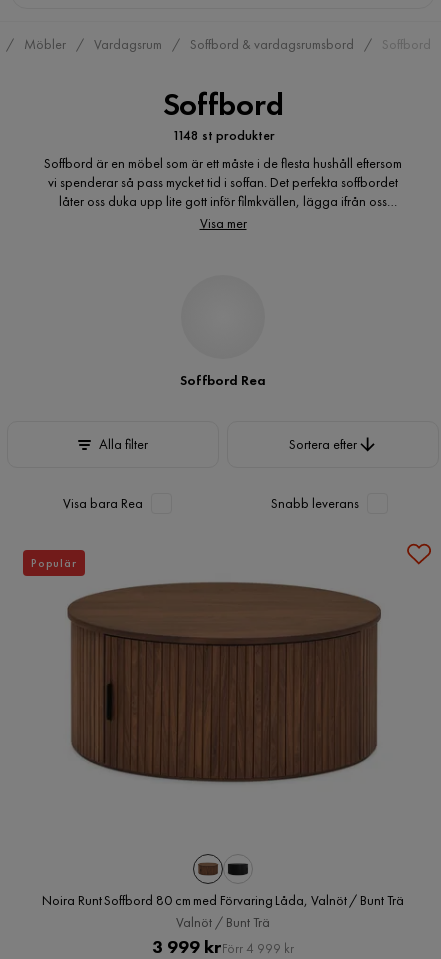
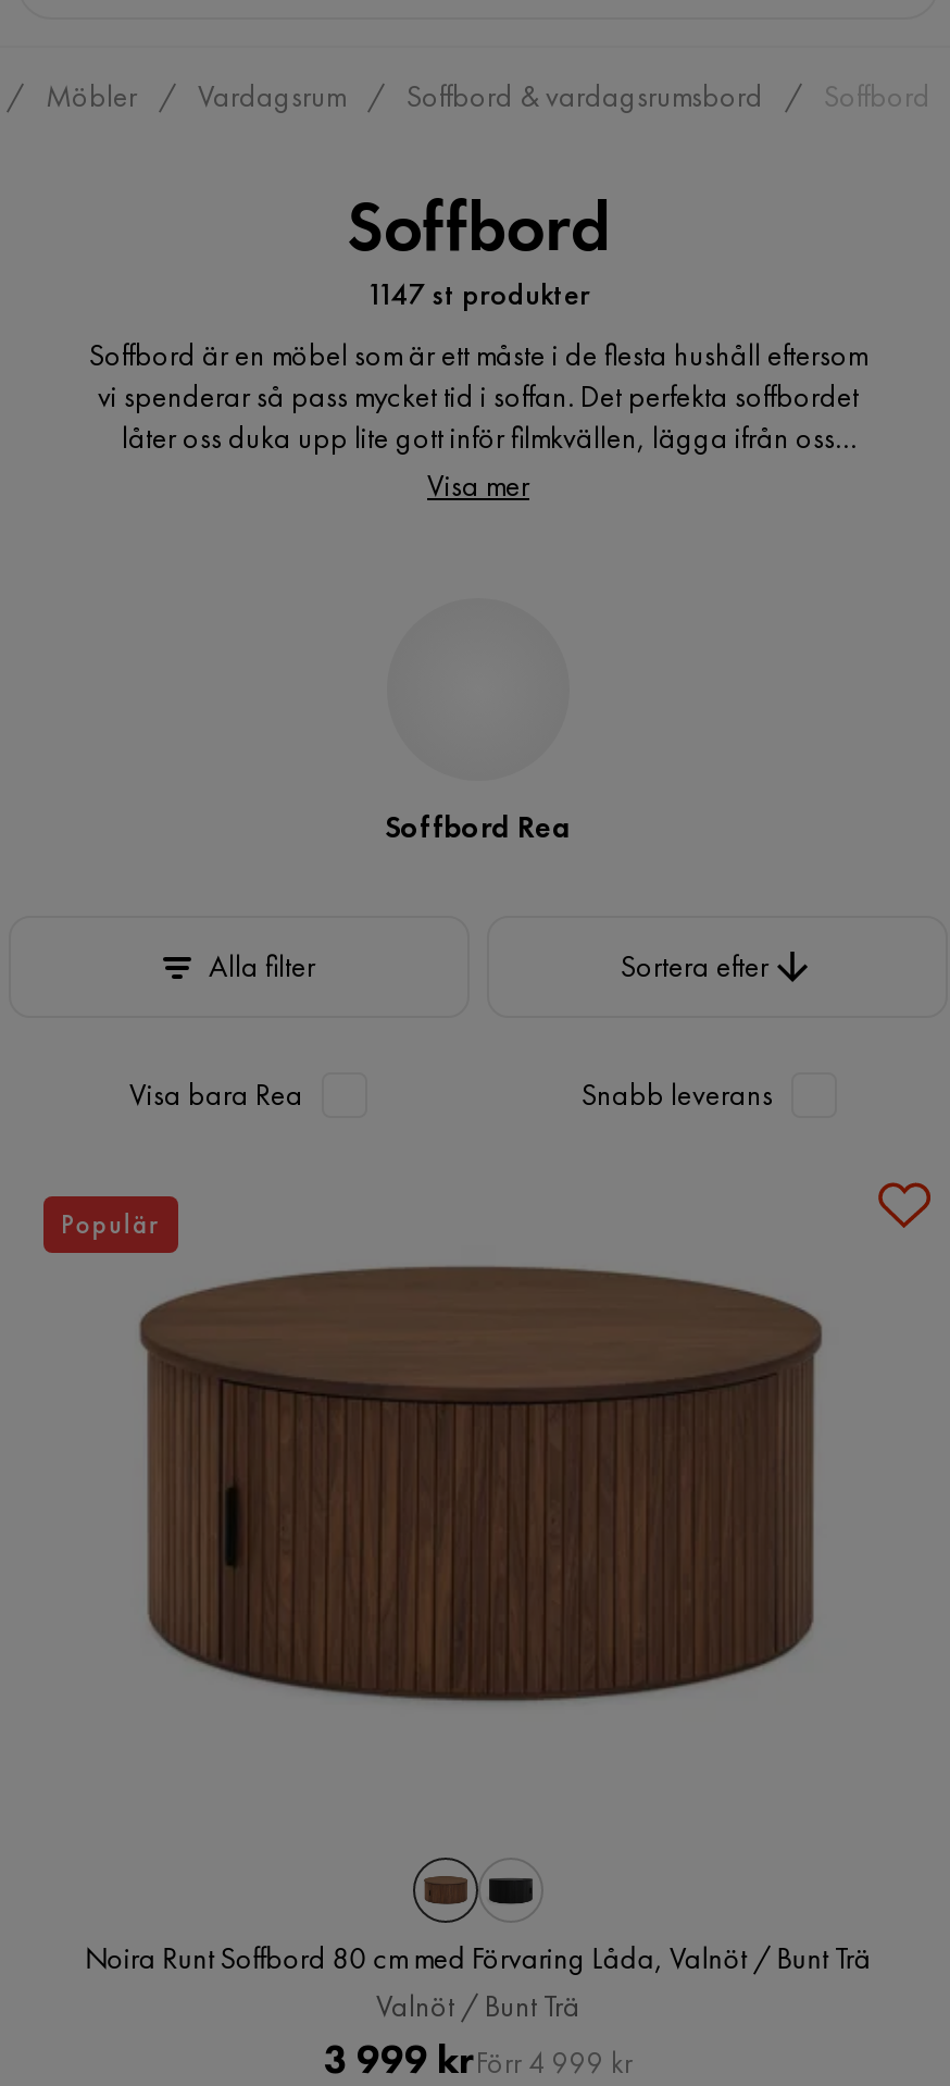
[171,126,274,144] 1148 st produkter -> [366,274,590,313] 1147 st produkter

